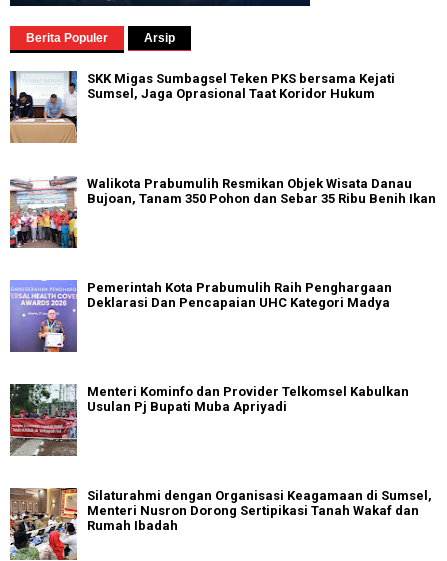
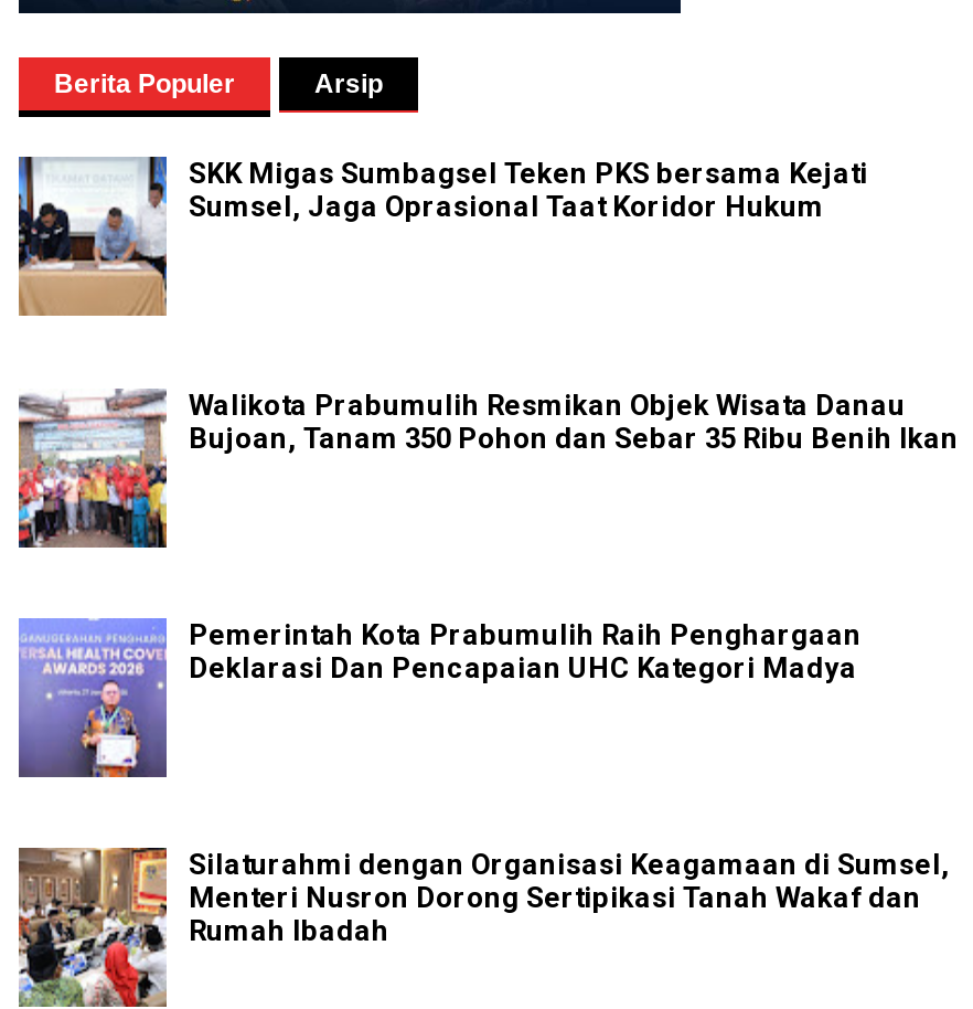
[9,383,409,455] [image] | Menteri Kominfo dan Provider Telkomsel Kabulkan | Usulan Pj Bupati Muba Apriyadi -> none

